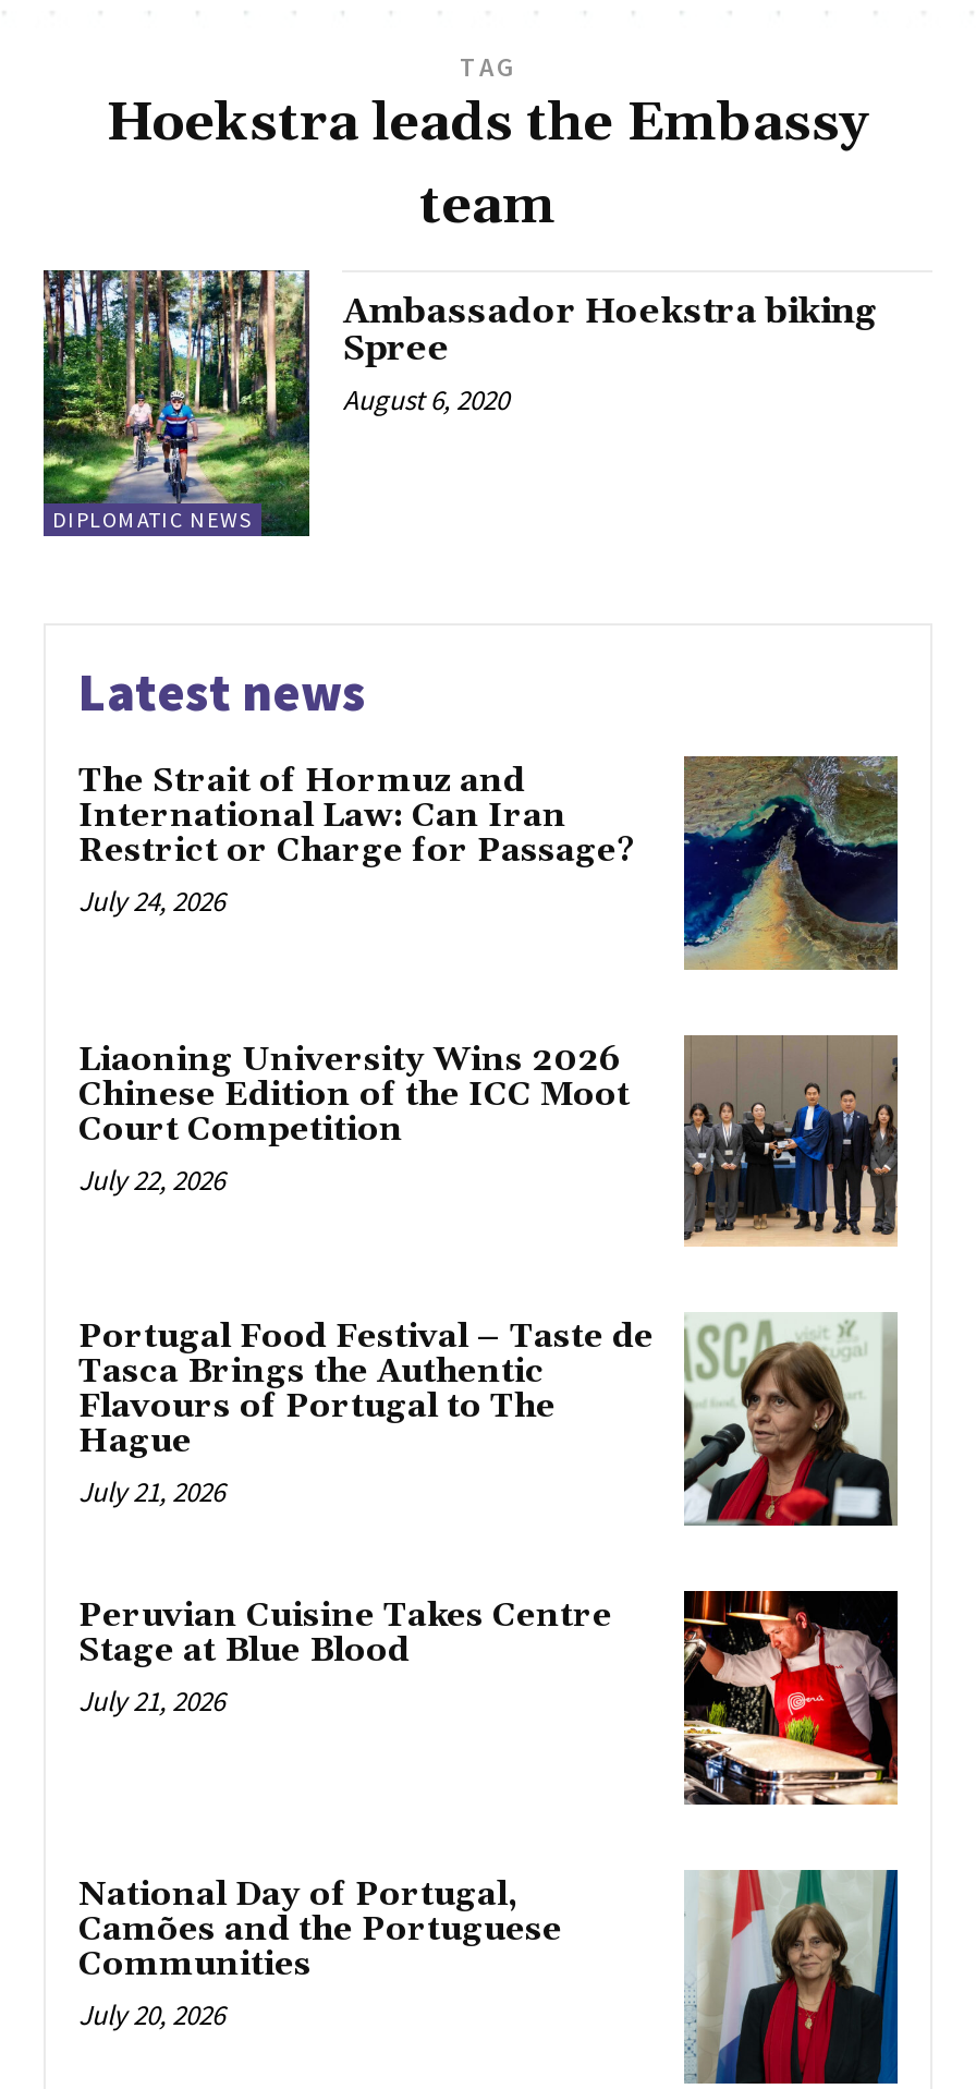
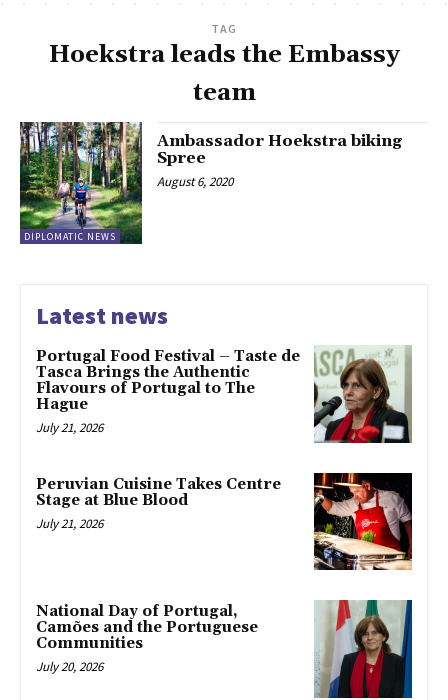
[78,754,900,972] [image] | The Strait of Hormuz and | International Law: Can Iran | Restrict or Charge for Passage? | July 24, 2026 -> none
[78,1035,900,1247] [image] | Liaoning University Wins 2026 | Chinese Edition of the ICC Moot | Court Competition | July 22, 2026 -> none

